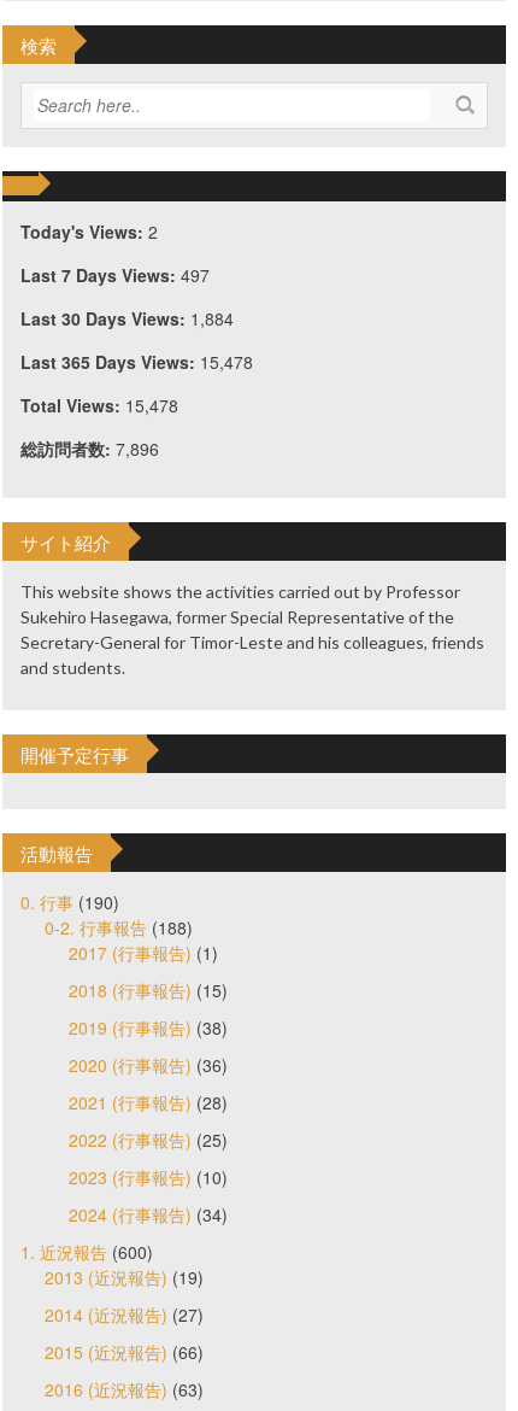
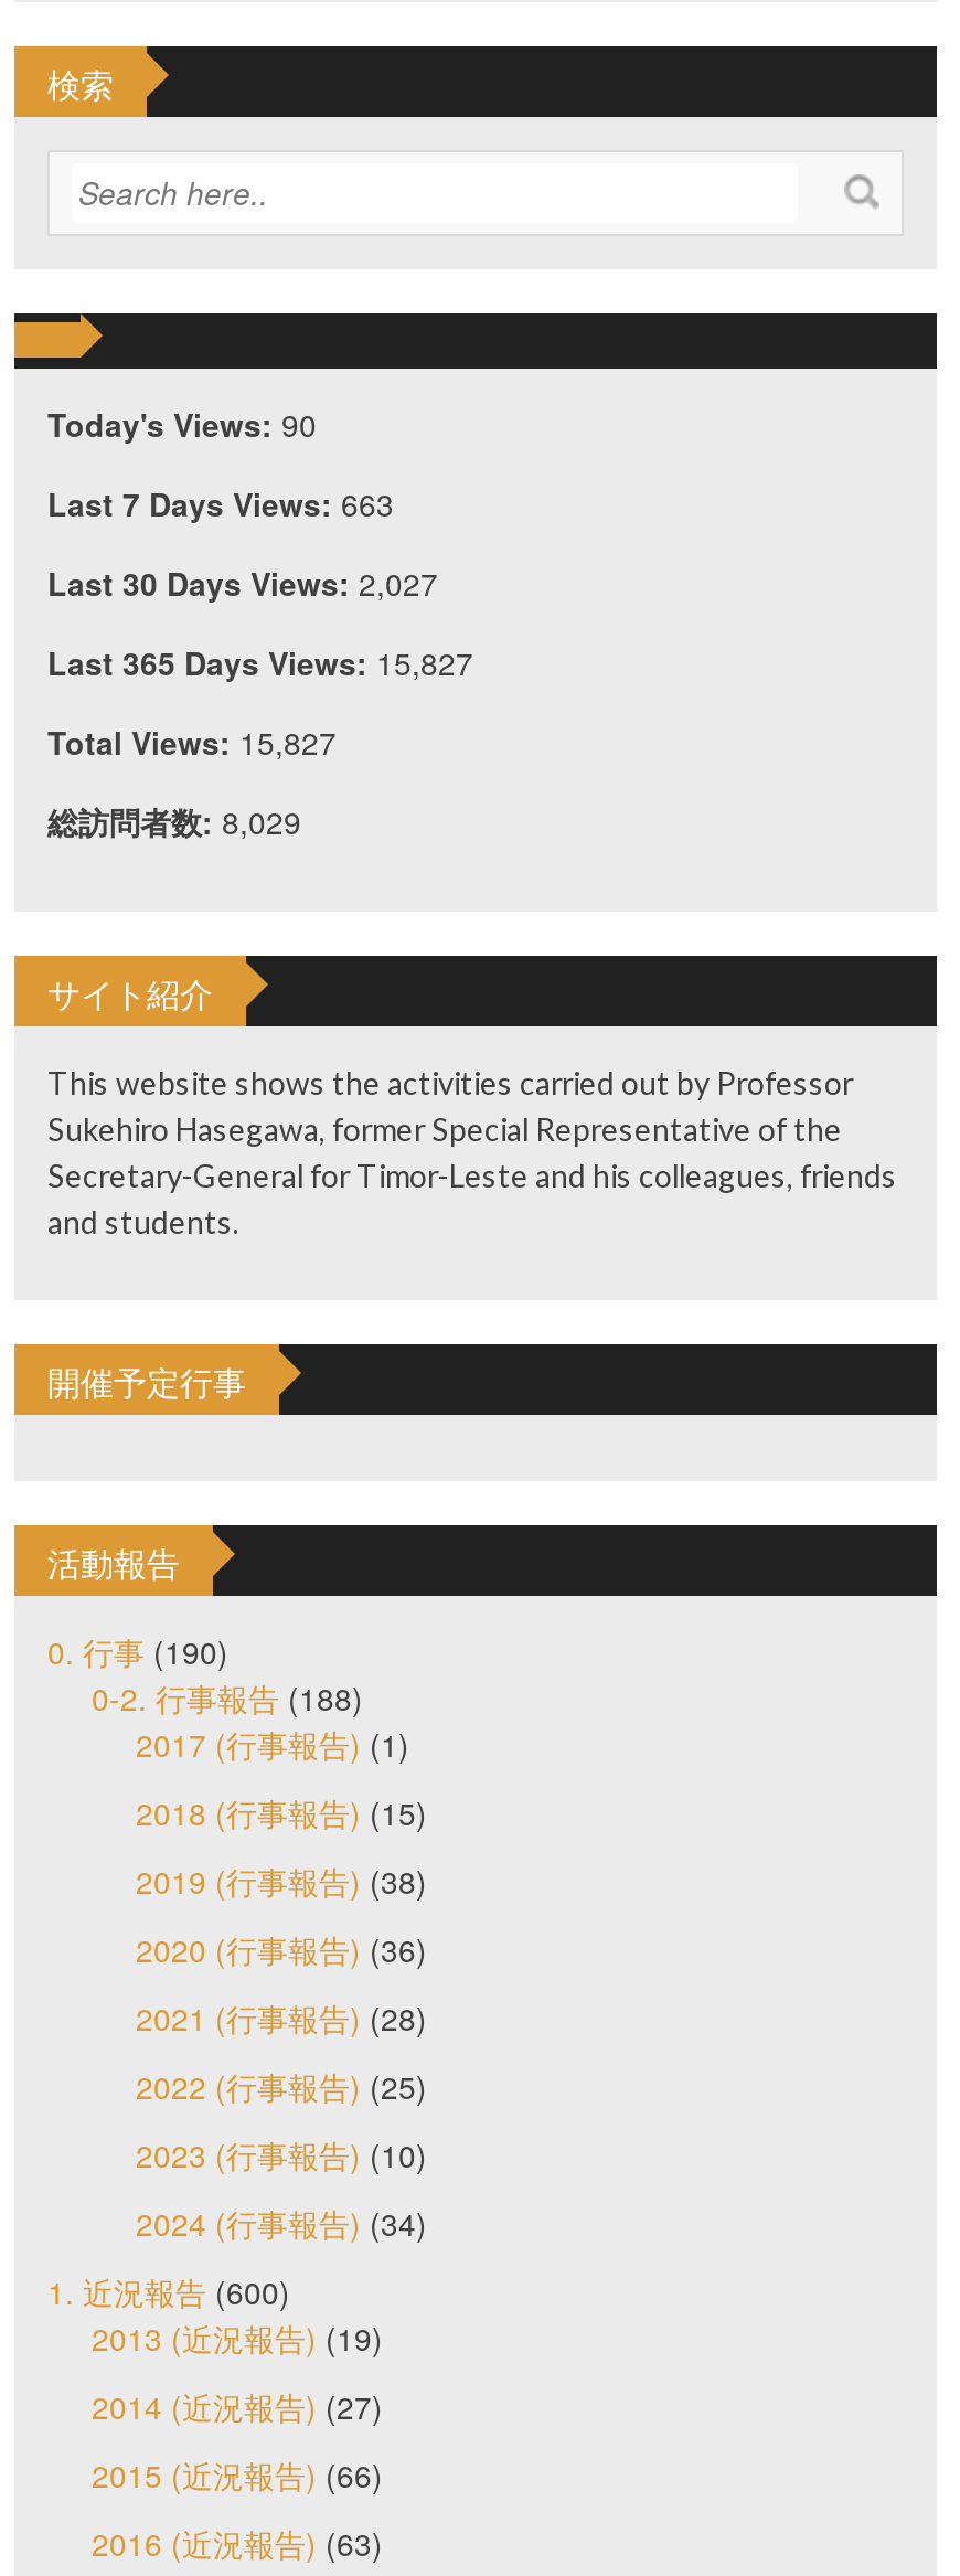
[20,220,158,244] Today's Views: 2 -> [47,403,317,447] Today's Views: 90
[20,263,210,288] Last 7 Days Views: 497 -> [47,482,394,526] Last 7 Days Views: 663
[20,307,234,331] Last 30 Days Views: 1,884 -> [47,562,438,606] Last 30 Days Views: 2,027
[20,350,253,374] Last 365 Days Views: 15,478 -> [47,641,473,685] Last 365 Days Views: 15,827
[20,394,178,418] Total Views: 15,478 -> [47,720,337,765] Total Views: 15,827
[20,437,159,461] 総訪問者数: 7,896 -> [47,800,301,844] 総訪問者数: 8,029

